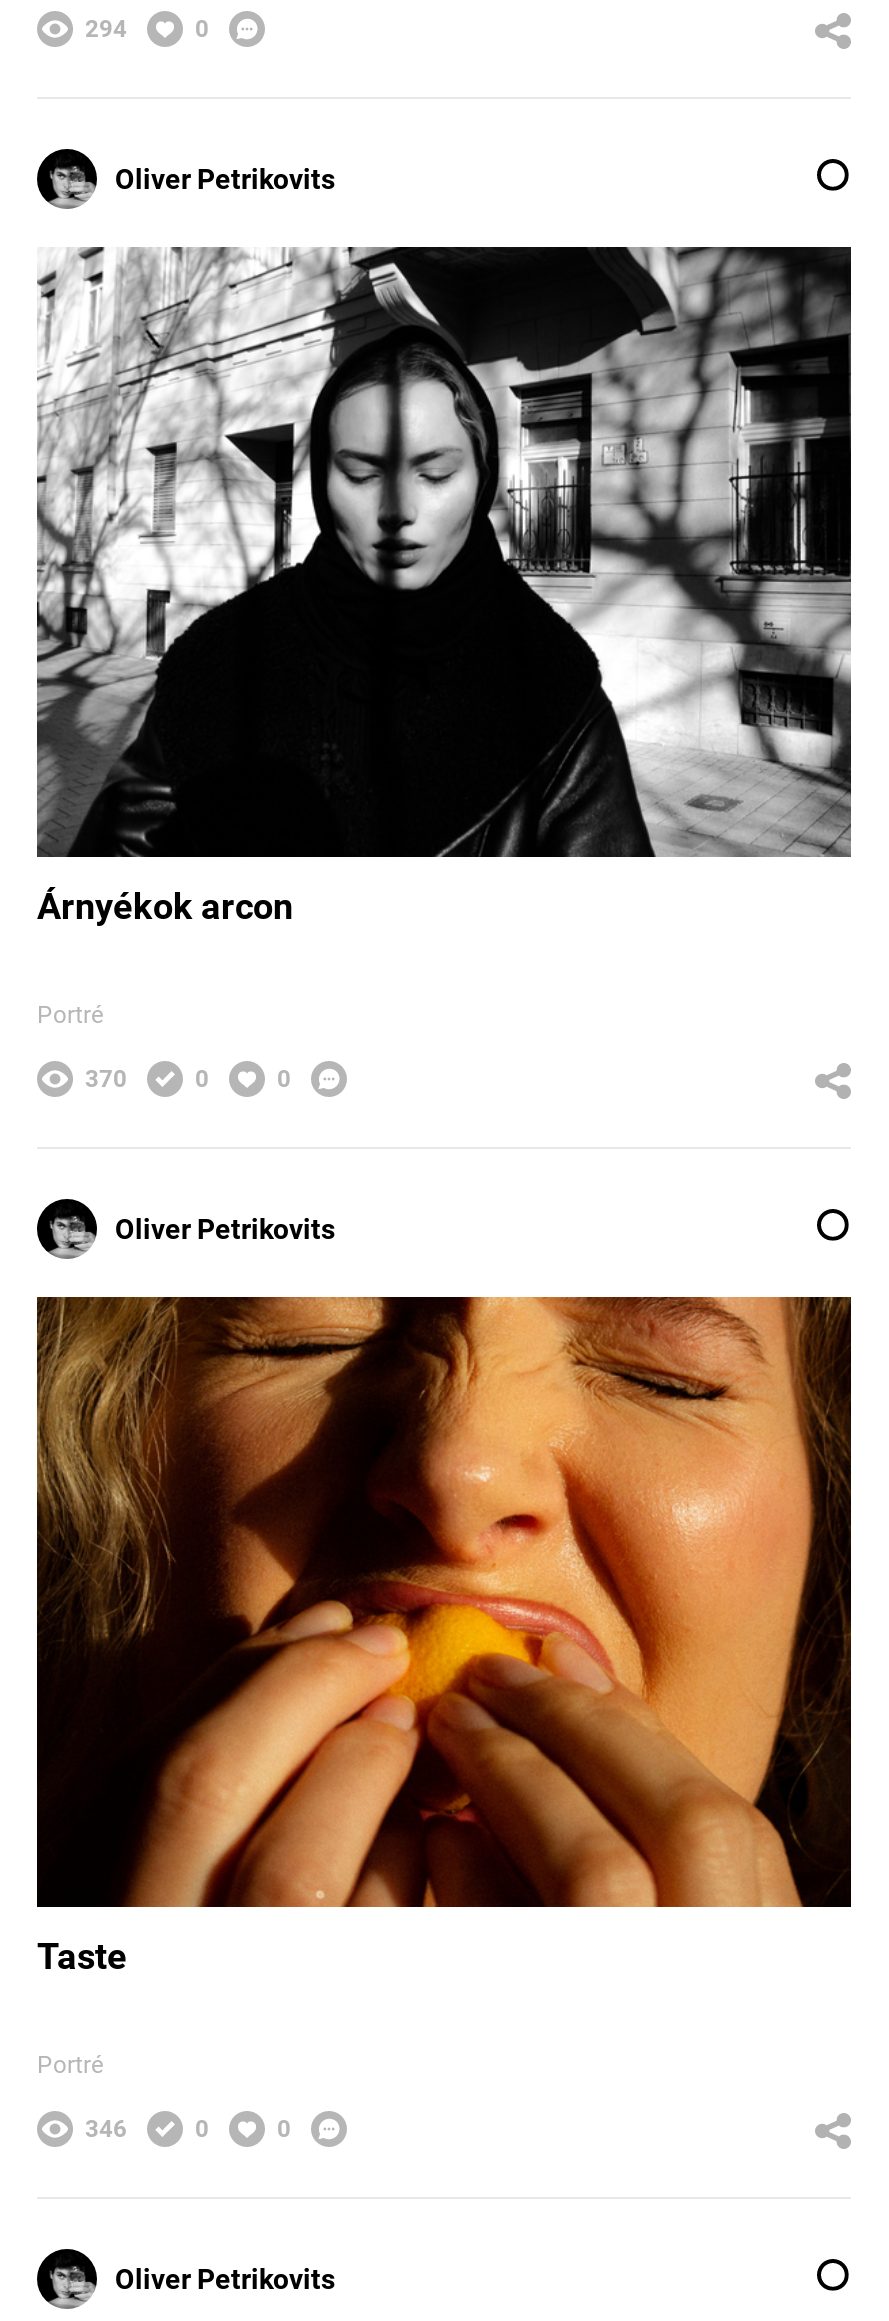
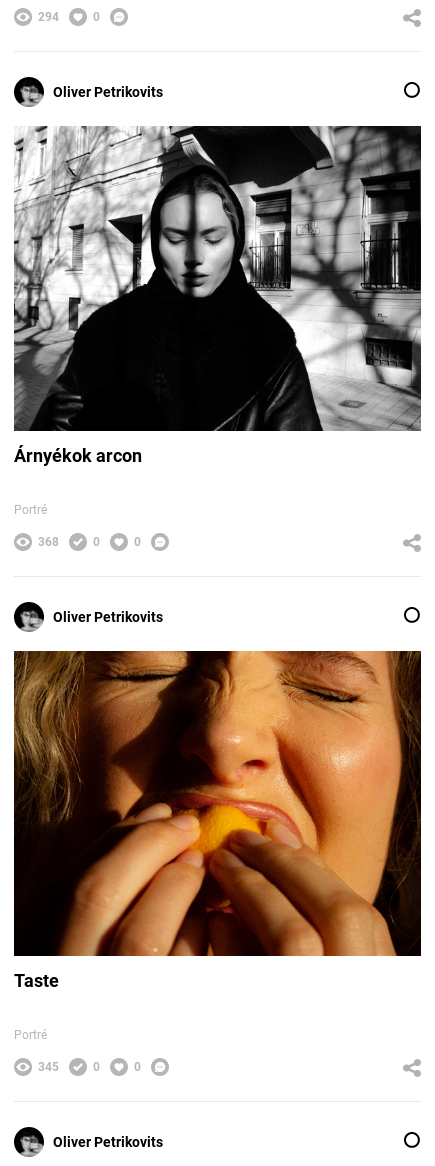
[85,1065,127,1093] 370 -> [38,535,59,549] 368
[85,2115,127,2143] 346 -> [38,1060,59,1074] 345

